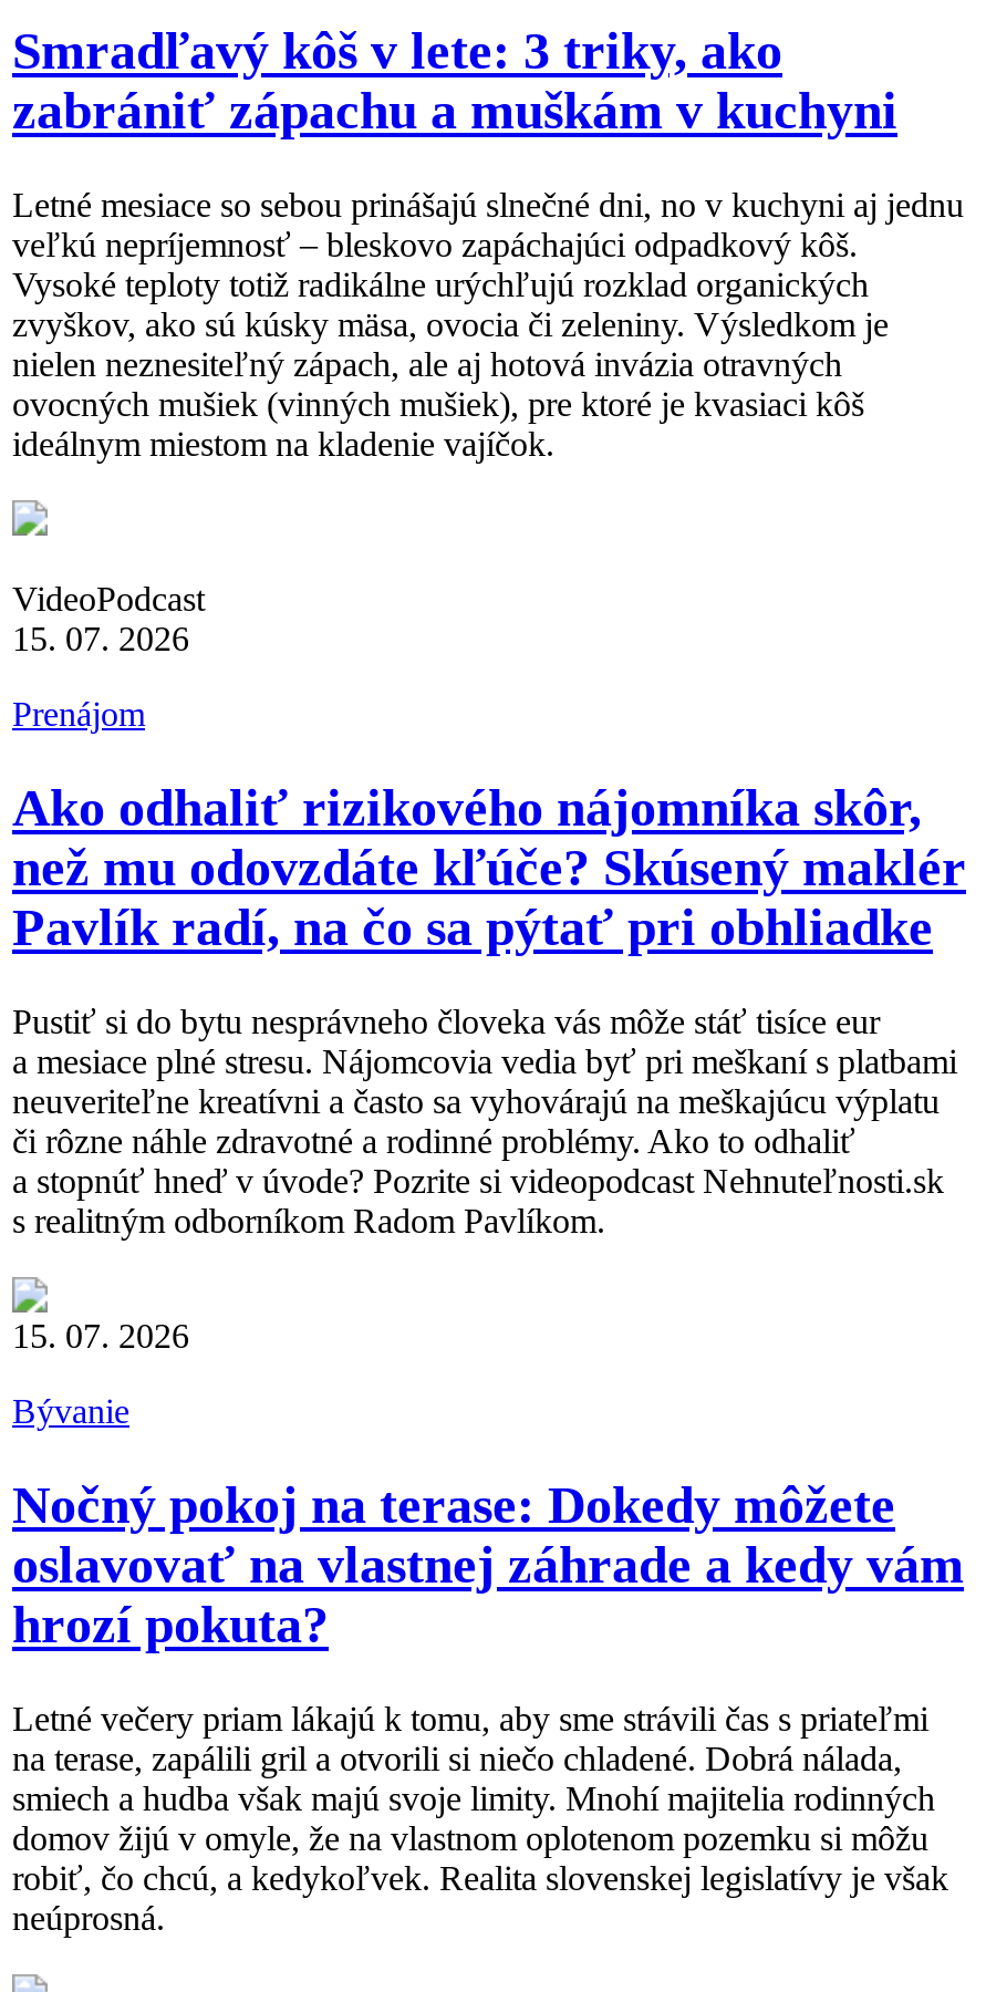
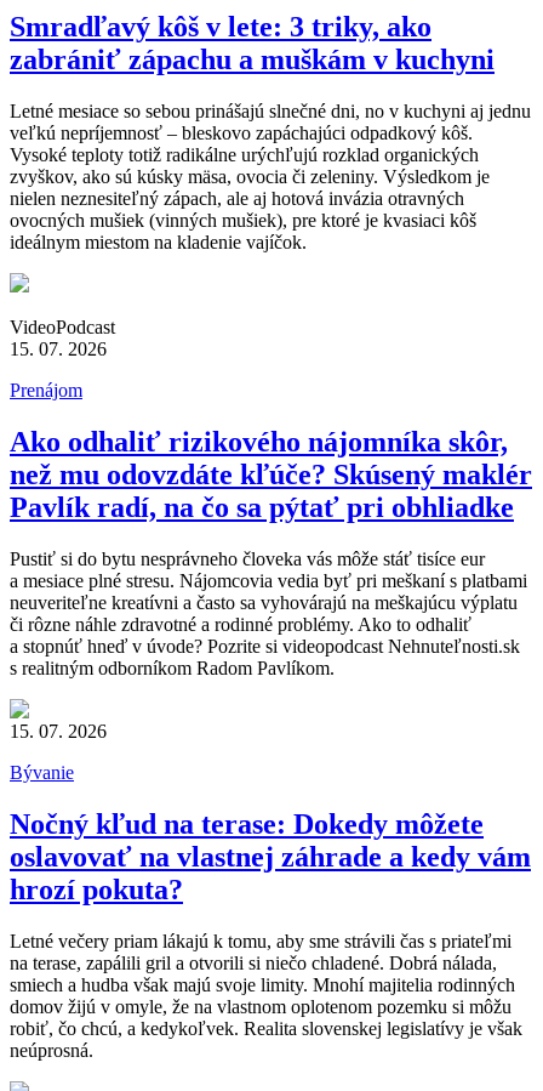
[12,1476,895,1533] Nočný pokoj na terase: Dokedy môžete -> [10,808,484,840] Nočný kľud na terase: Dokedy môžete

